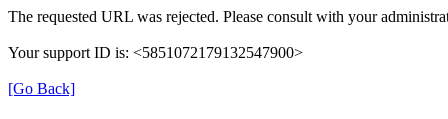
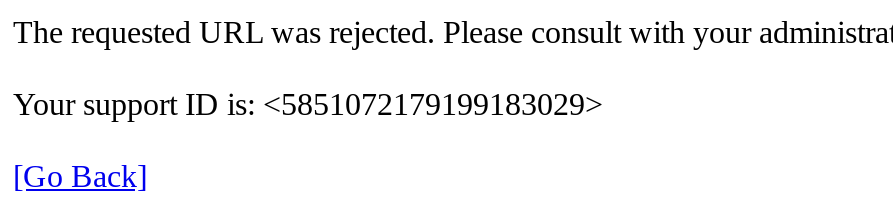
[8,44,303,61] Your support ID is: <5851072179132547900> -> [13,87,603,121] Your support ID is: <5851072179199183029>

